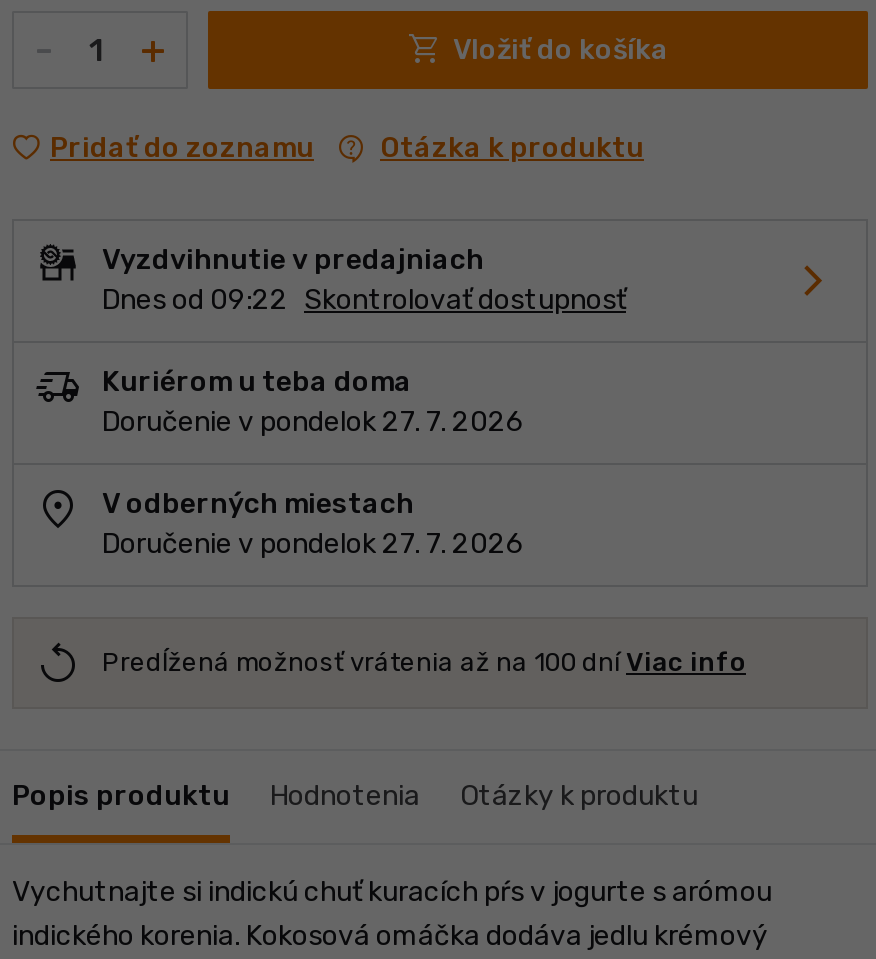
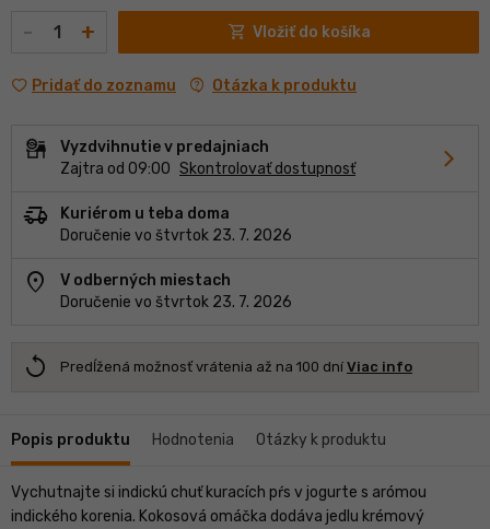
[102,283,626,317] Dnes od 09:22 Skontrolovať dostupnosť -> [60,160,355,178] Zajtra od 09:00 Skontrolovať dostupnosť
[102,405,524,439] Doručenie v pondelok 27. 7. 2026 -> [60,226,292,245] Doručenie vo štvrtok 23. 7. 2026
[102,527,524,561] Doručenie v pondelok 27. 7. 2026 -> [60,293,292,311] Doručenie vo štvrtok 23. 7. 2026

